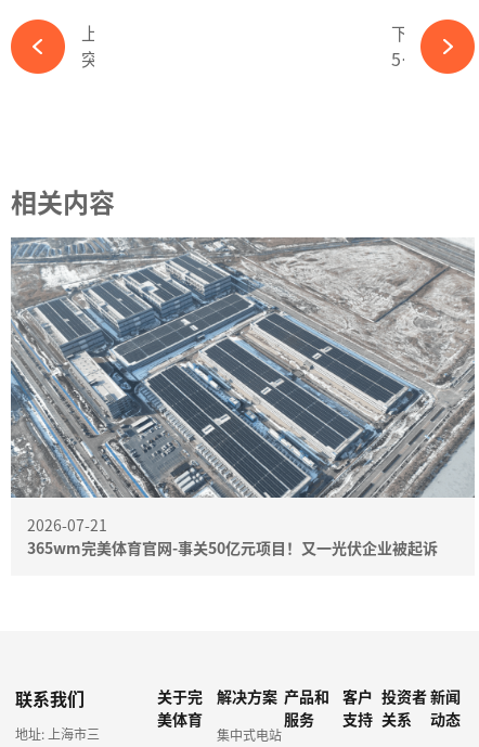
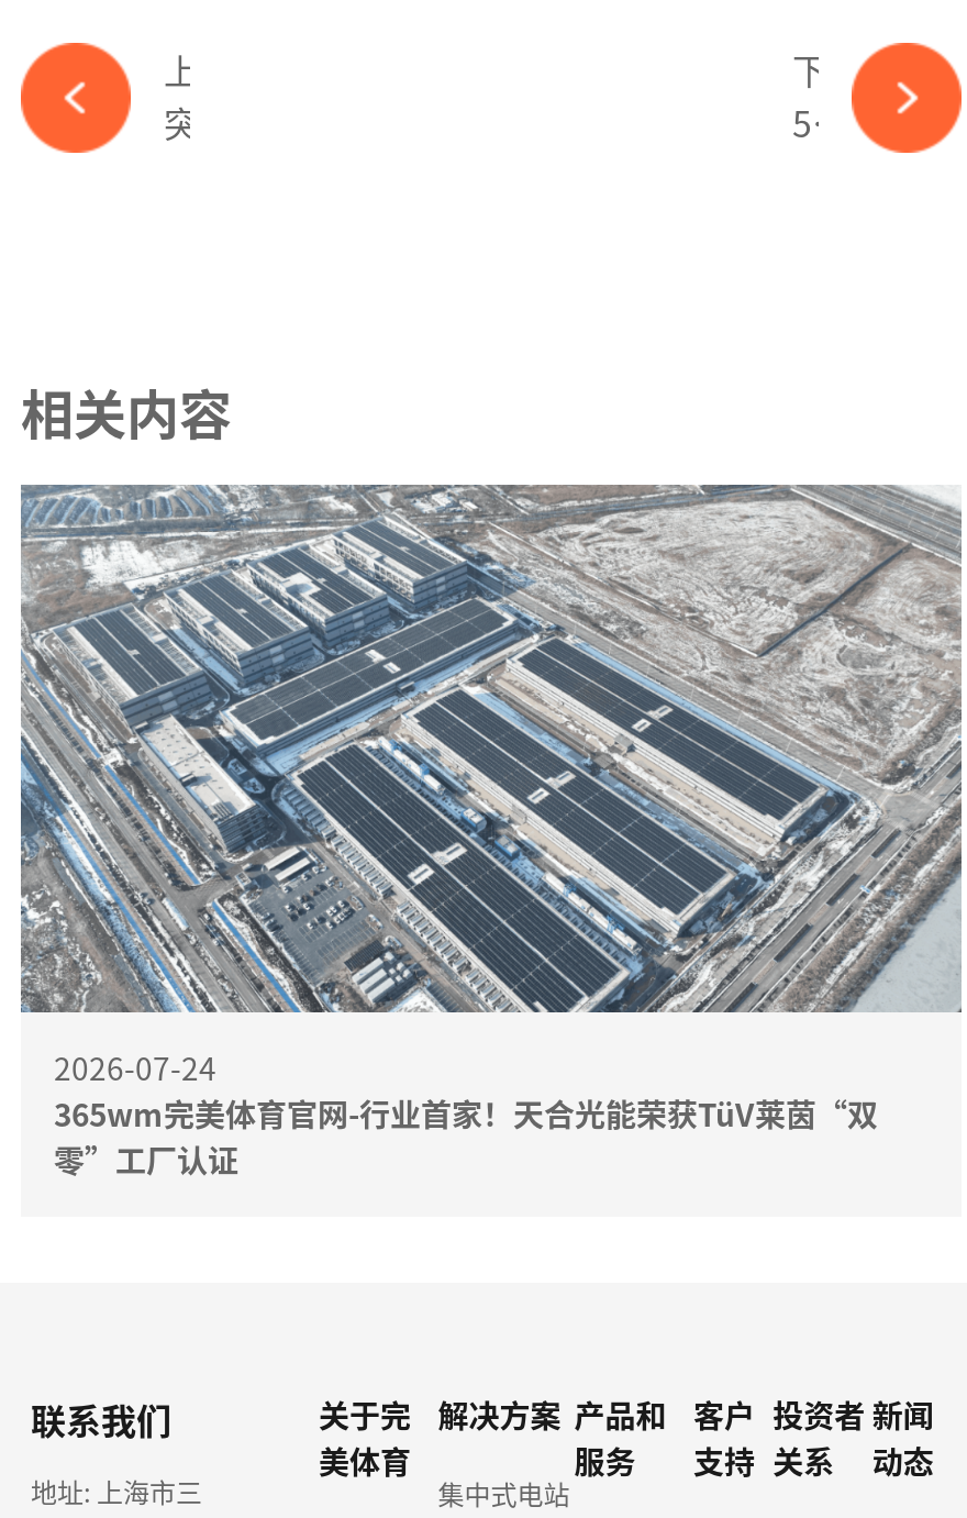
[27,514,438,558] 2026-07-21 | 365wm完美体育官网-事关50亿元项目！又一光伏企业被起诉 -> [54,1045,878,1182] 2026-07-24 | 365wm完美体育官网-行业首家！天合光能荣获TüV莱茵“双 | 零”工厂认证

